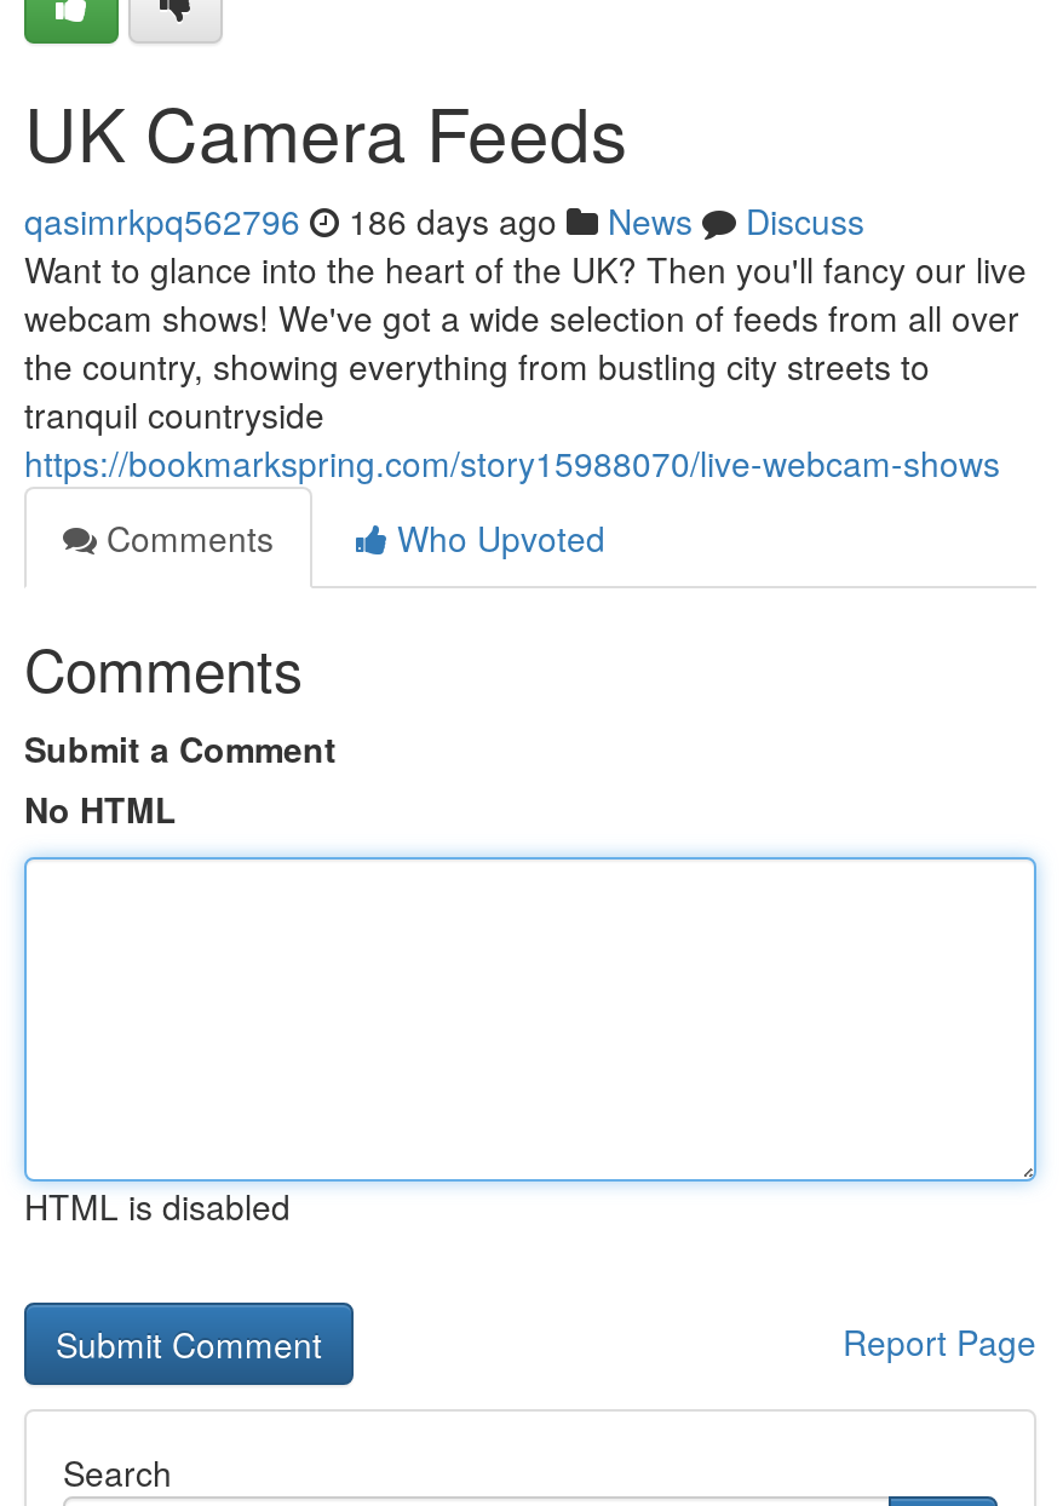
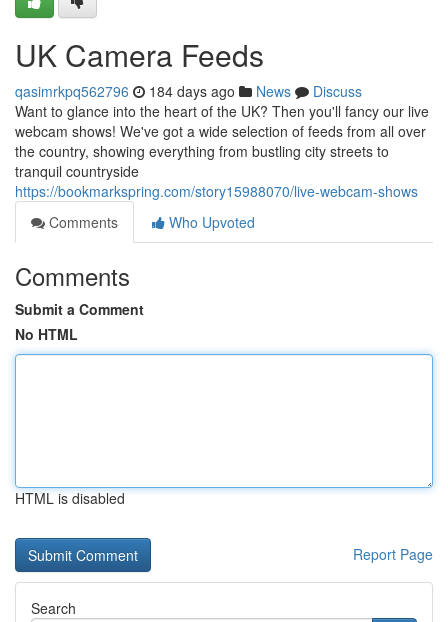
[24,196,864,245] qasimrkpq562796 186 days ago News Discuss -> [15,81,362,101] qasimrkpq562796 184 days ago News Discuss

